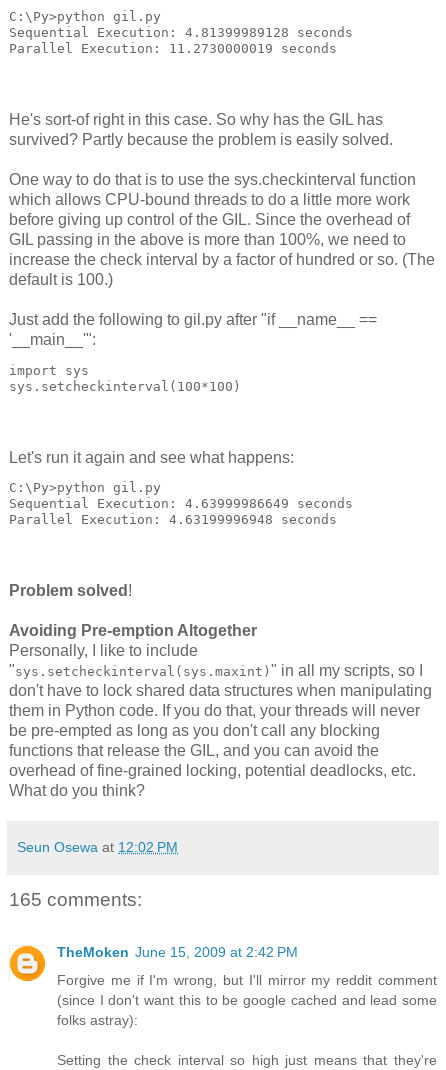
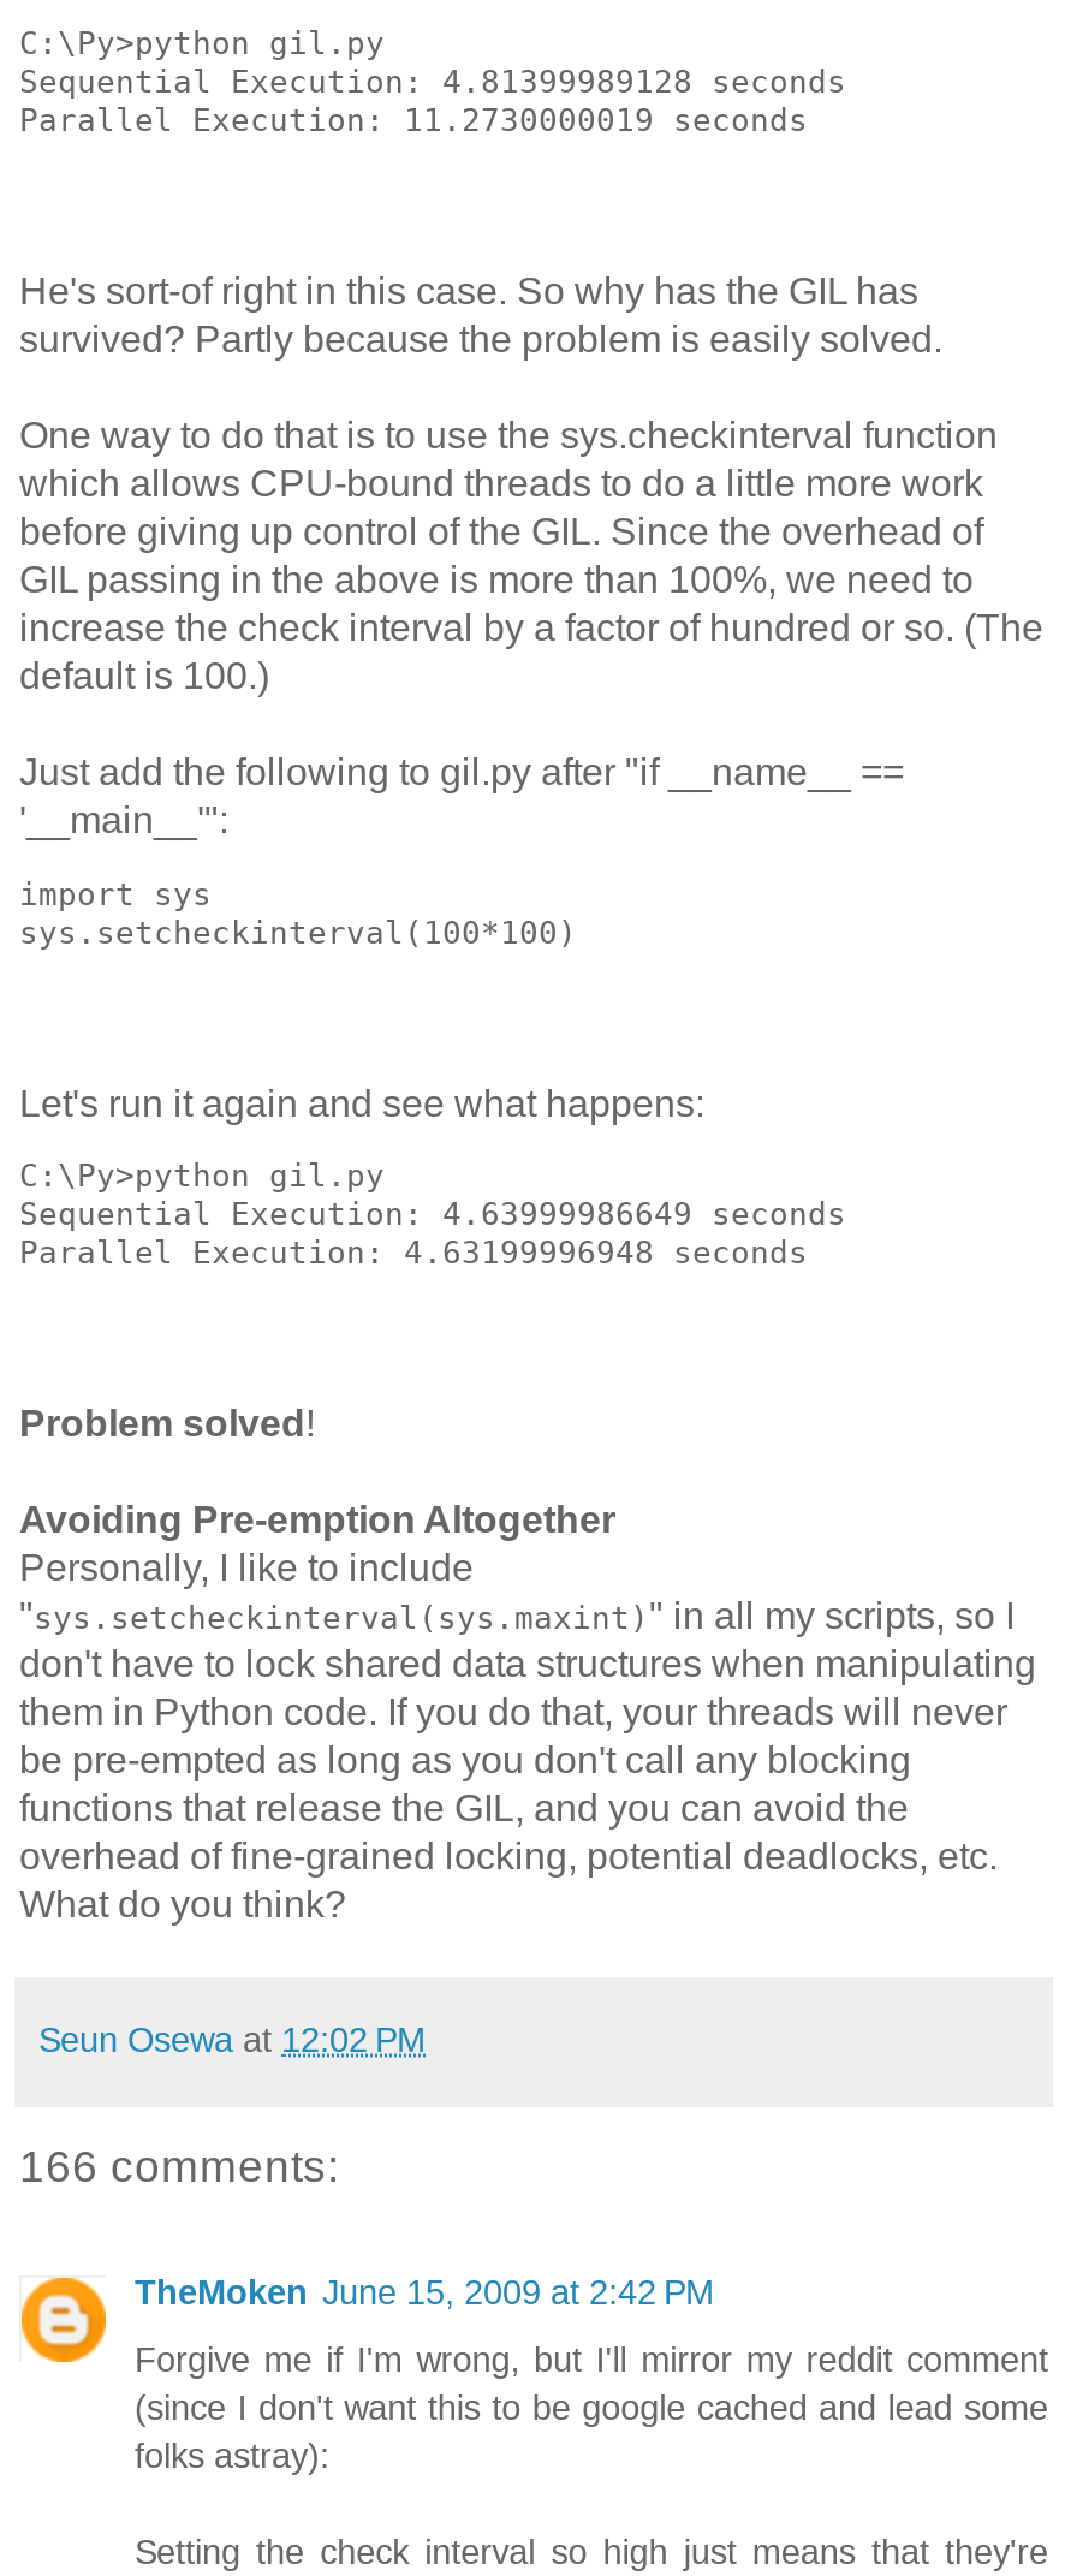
[9,889,142,910] 165 comments: -> [19,2142,339,2192] 166 comments:

